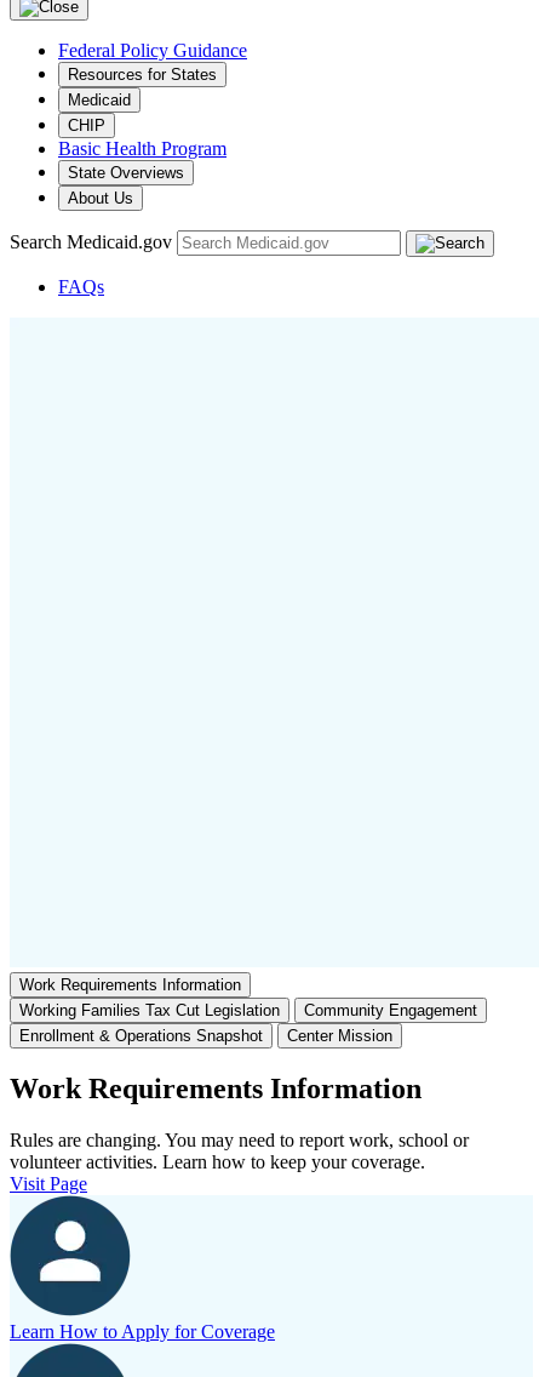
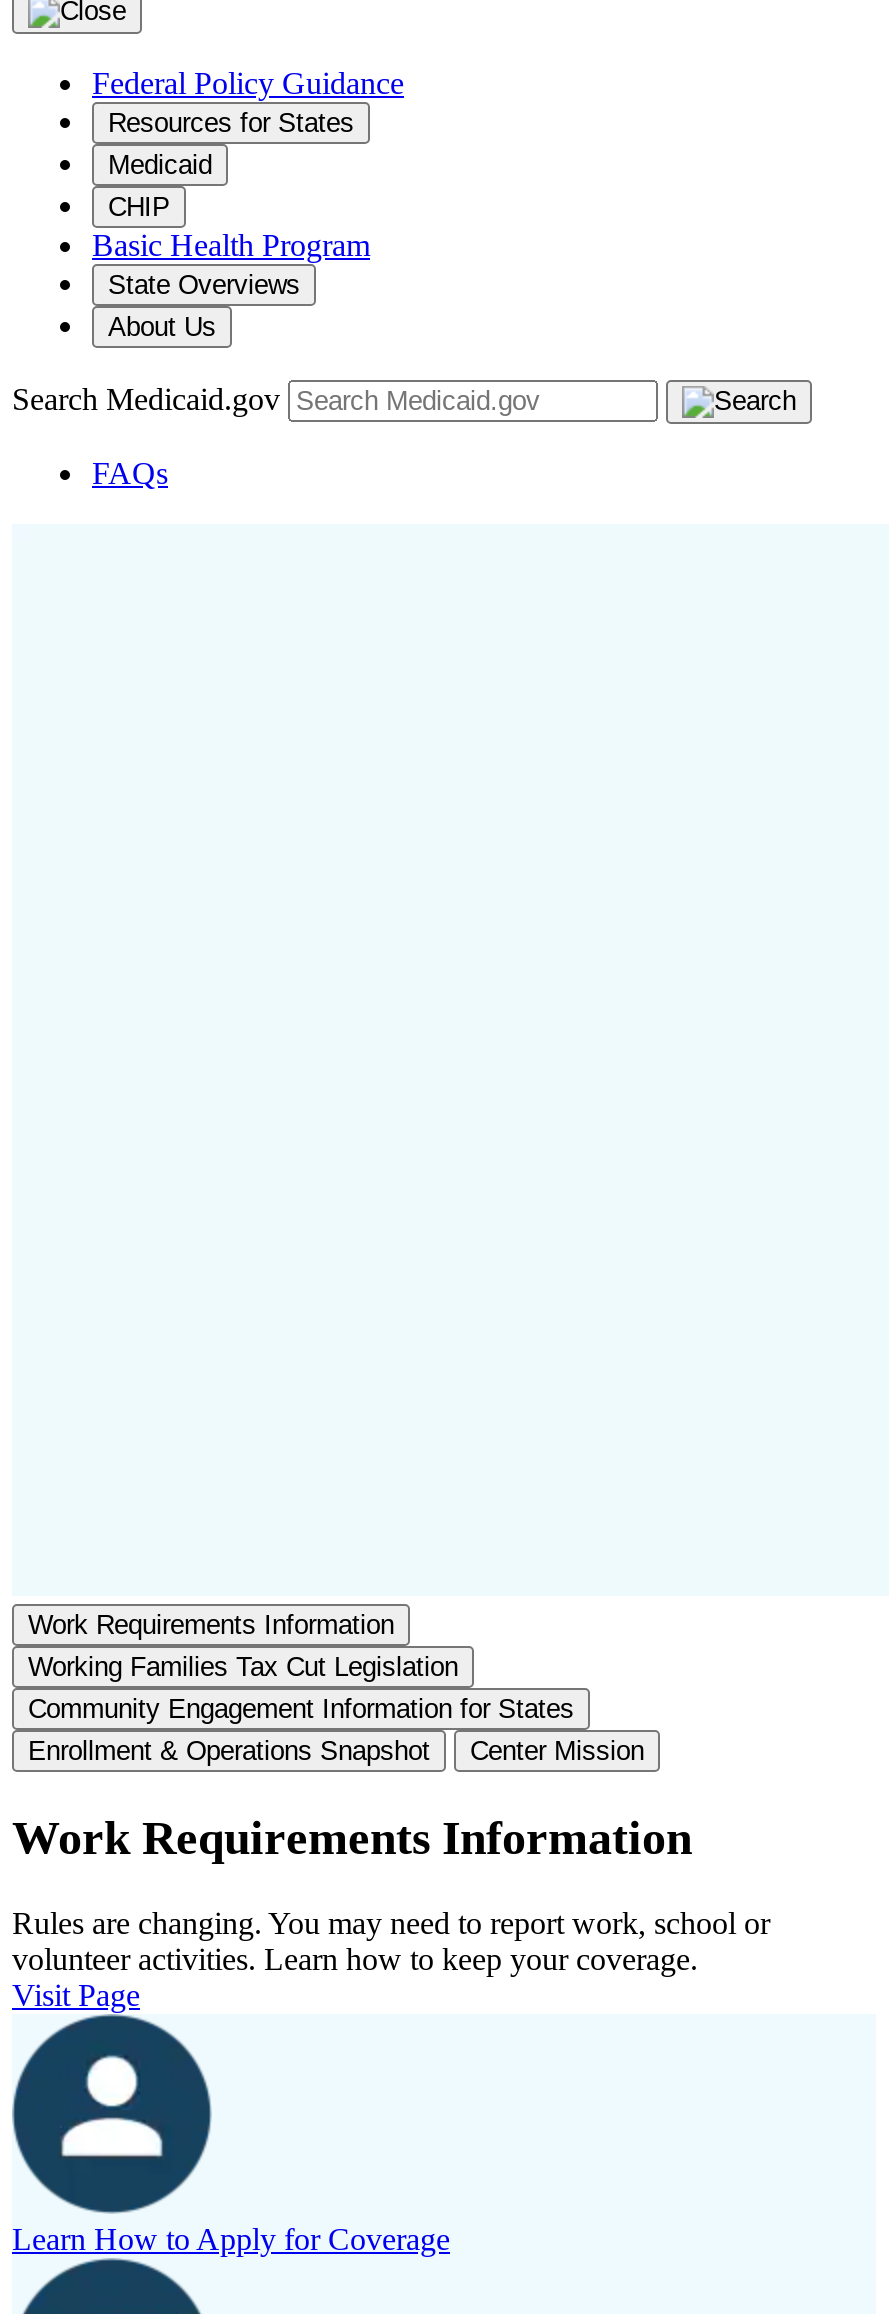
[304,1001,477,1019] Community Engagement -> [28,1694,574,1724] Community Engagement Information for States

